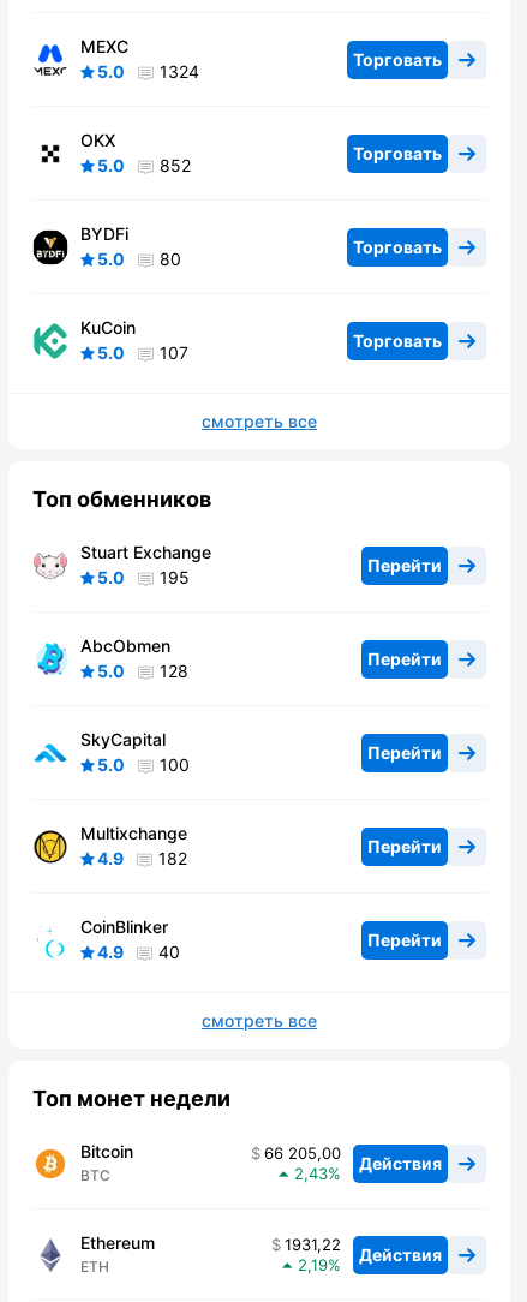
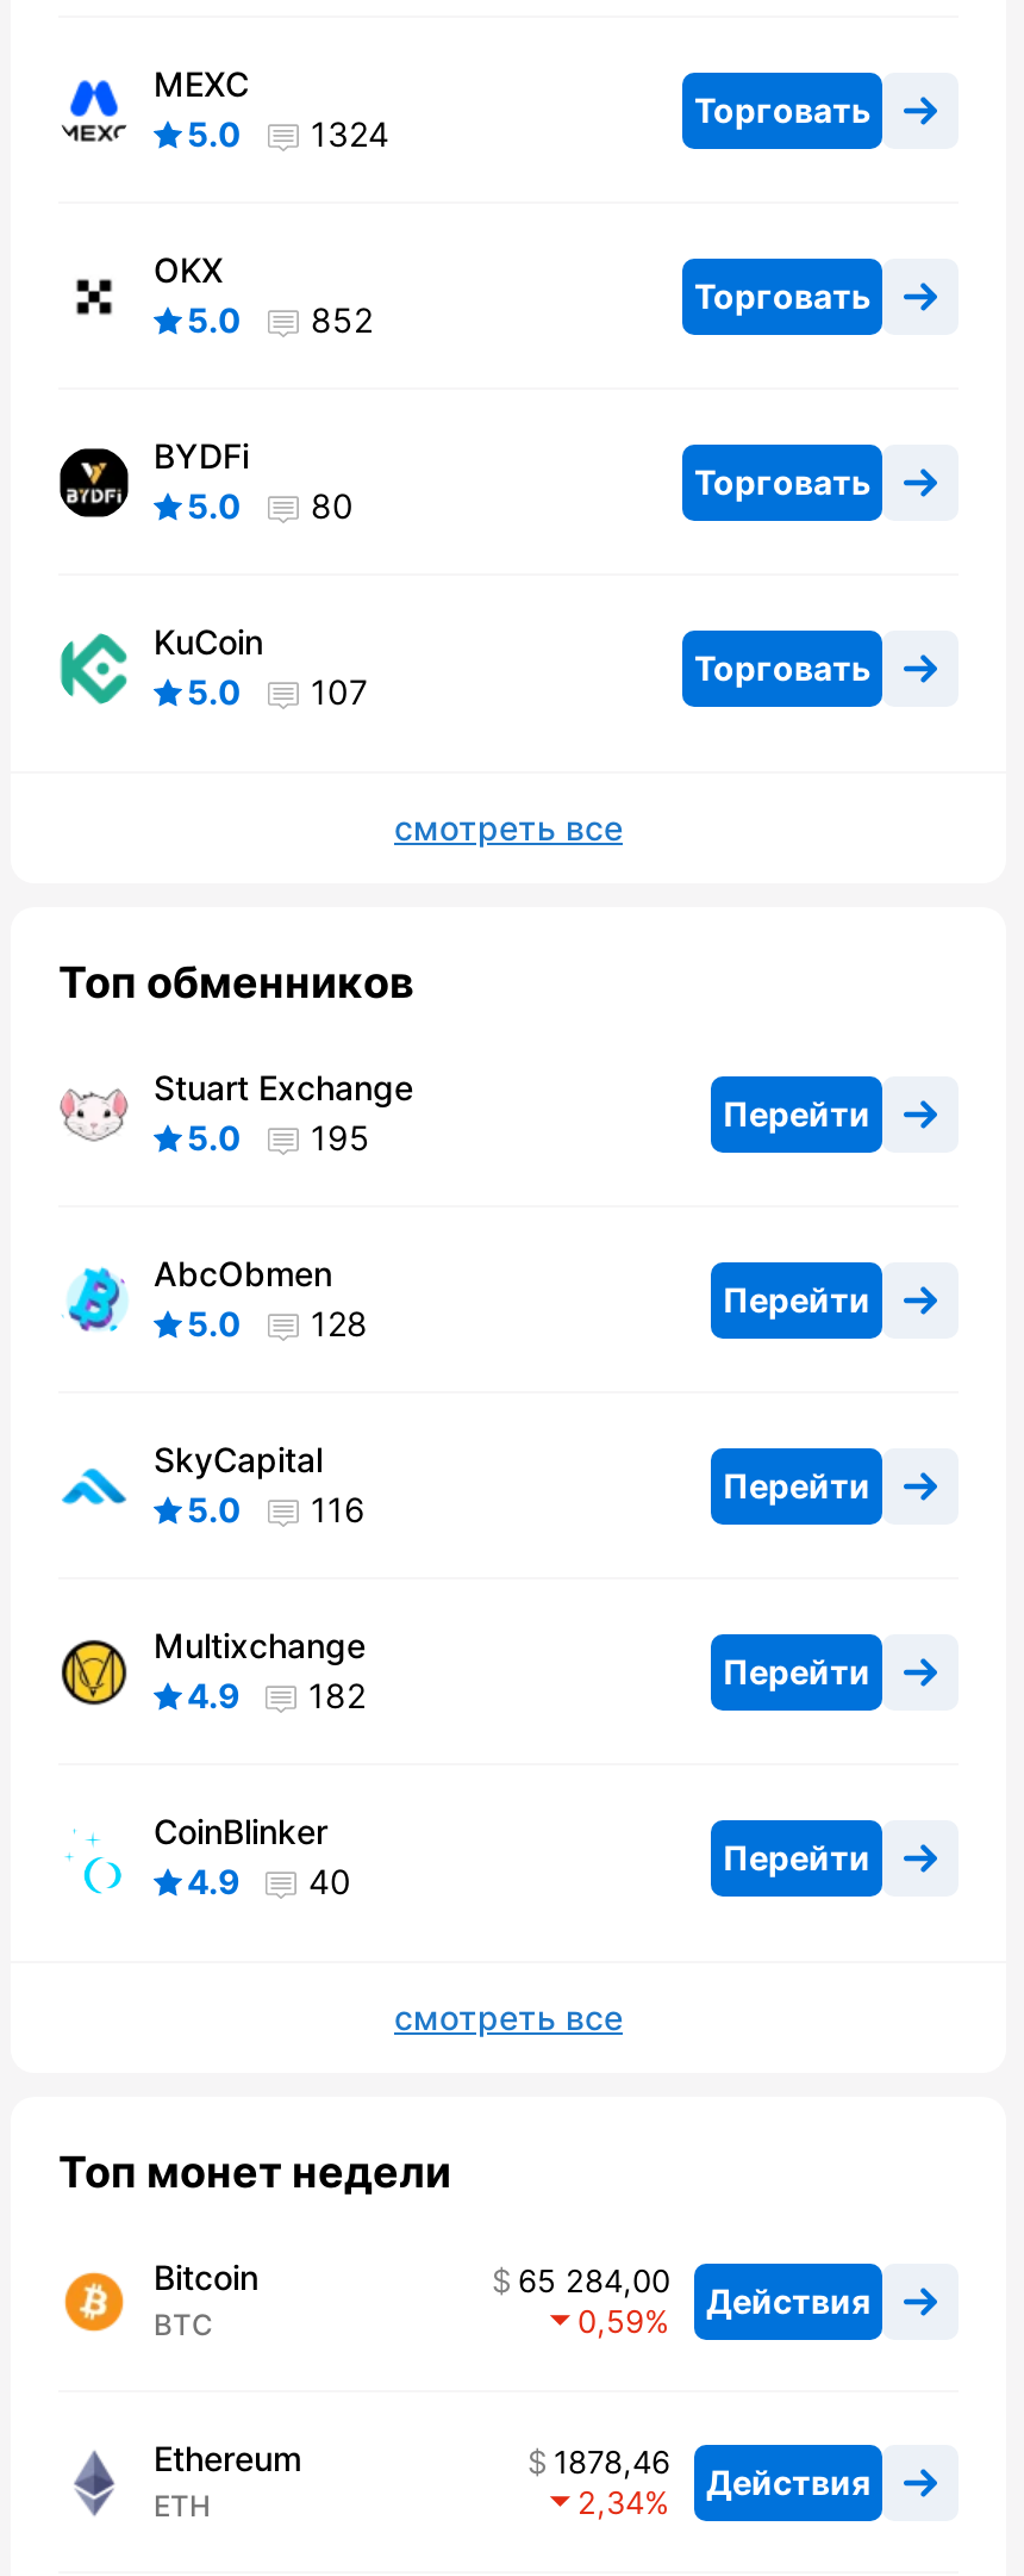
[97,755,190,775] 5.0 100 -> [187,1490,366,1530] 5.0 116
[264,1144,442,1173] 66 205,00 Действия -> [518,2262,870,2321] 65 284,00 Действия
[294,1164,328,1184] 2,43 -> [577,2303,644,2341] 0,59
[285,1235,442,1265] 1931,22 Действия -> [554,2443,870,2502] 1878,46 Действия
[298,1256,328,1275] 2,19 -> [577,2484,644,2522] 2,34

